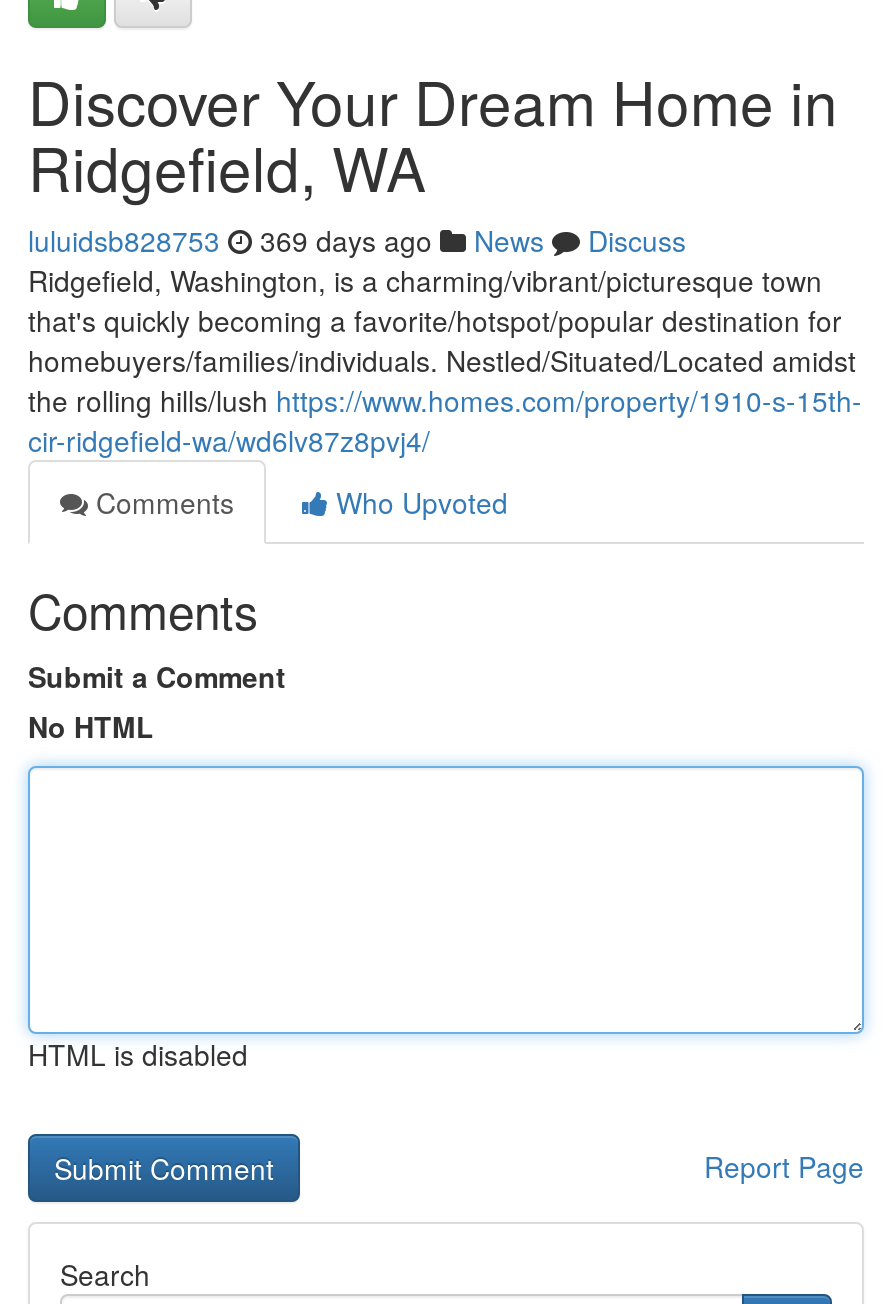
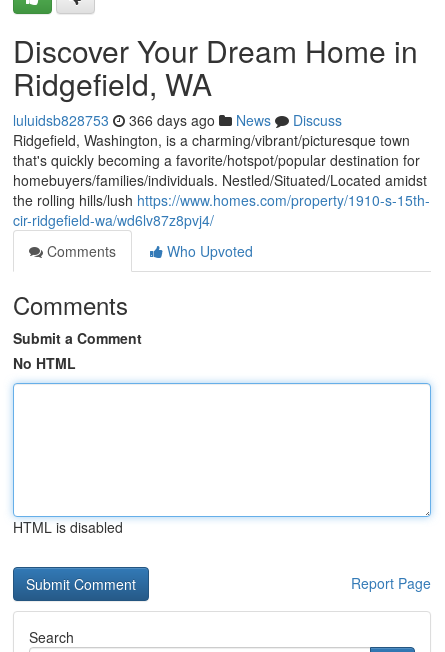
[28,220,686,260] luluidsb828753 369 days ago News Discuss -> [13,110,342,130] luluidsb828753 366 days ago News Discuss

